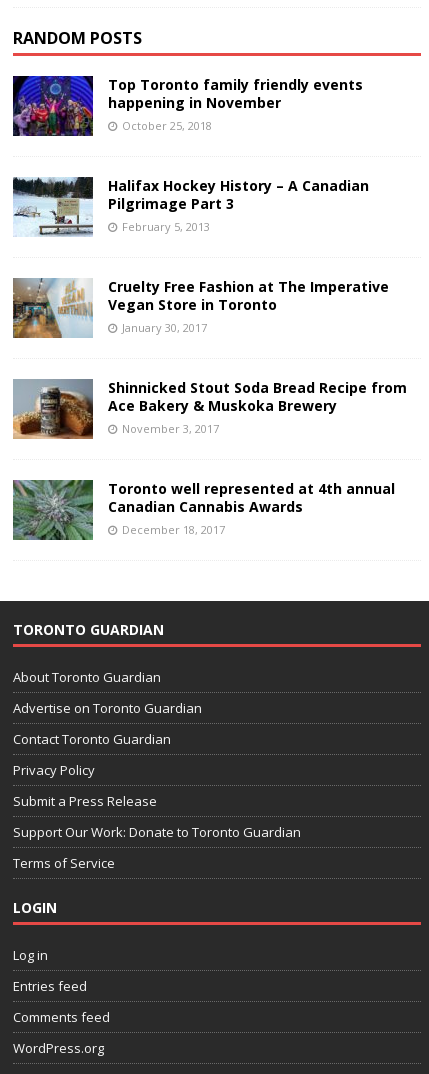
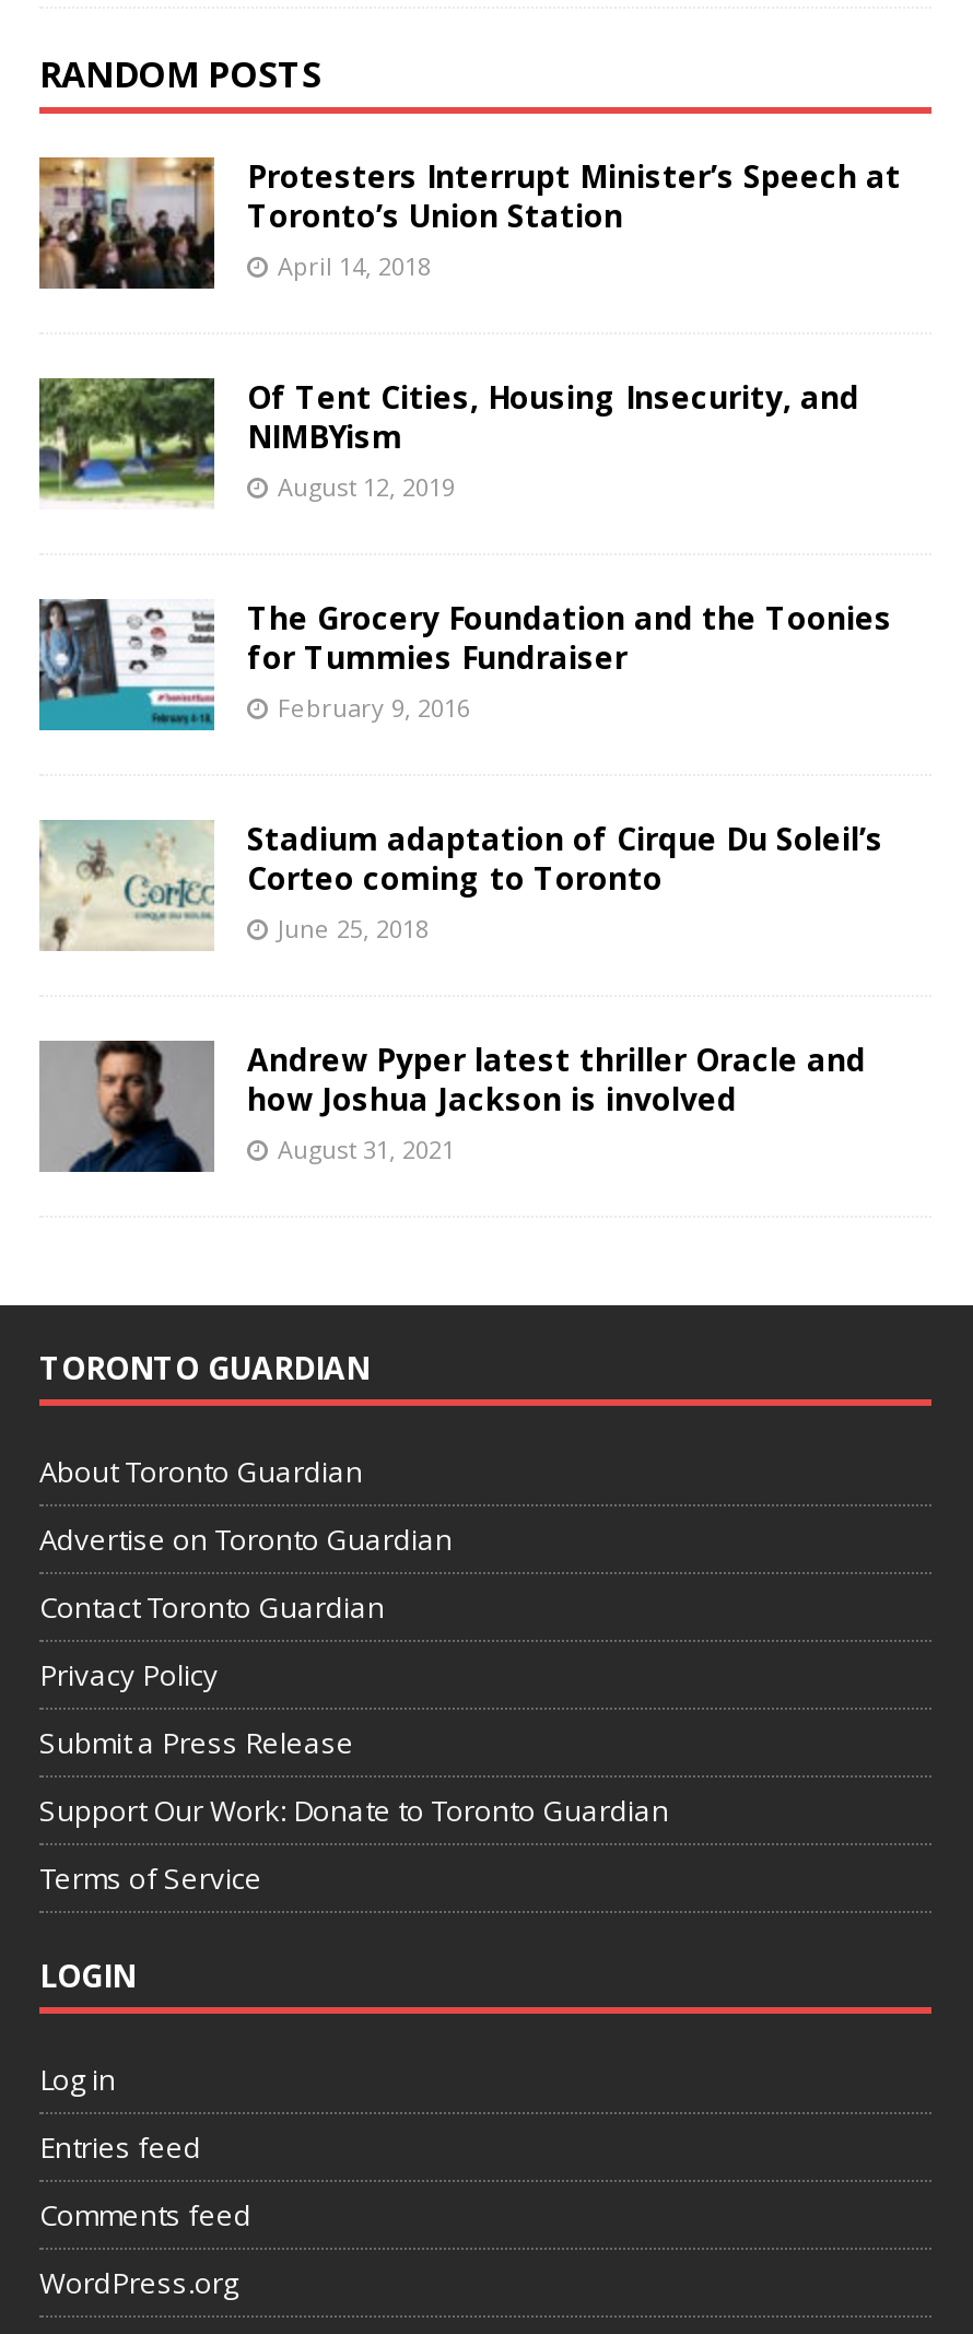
[12,75,363,137] [image] | Top Toronto family friendly events | happening in November | October 25, 2018 -> [37,155,901,291] [image] | Protesters Interrupt Minister’s Speech at | Toronto’s Union Station | April 14, 2018
[13,176,369,237] [image] | Halifax Hockey History – A Canadian | Pilgrimage Part 3 | February 5, 2013 -> [37,376,859,507] [image] | Of Tent Cities, Housing Insecurity, and | NIMBYism | August 12, 2019
[12,277,389,339] [image] | Cruelty Free Fashion at The Imperative | Vegan Store in Toronto | January 30, 2017 -> [37,597,892,732] [image] | The Grocery Foundation and the Toonies | for Tummies Fundraiser | February 9, 2016
[13,378,407,439] [image] | Shinnicked Stout Soda Bread Recipe from | Ace Bakery & Muskoka Brewery | November 3, 2017 -> [39,818,883,951] [image] | Stadium adaptation of Cirque Du Soleil’s | Corteo coming to Toronto | June 25, 2018
[13,479,395,541] [image] | Toronto well represented at 4th annual | Canadian Cannabis Awards | December 18, 2017 -> [39,1039,866,1174] [image] | Andrew Pyper latest thriller Oracle and | how Joshua Jackson is involved | August 31, 2021

